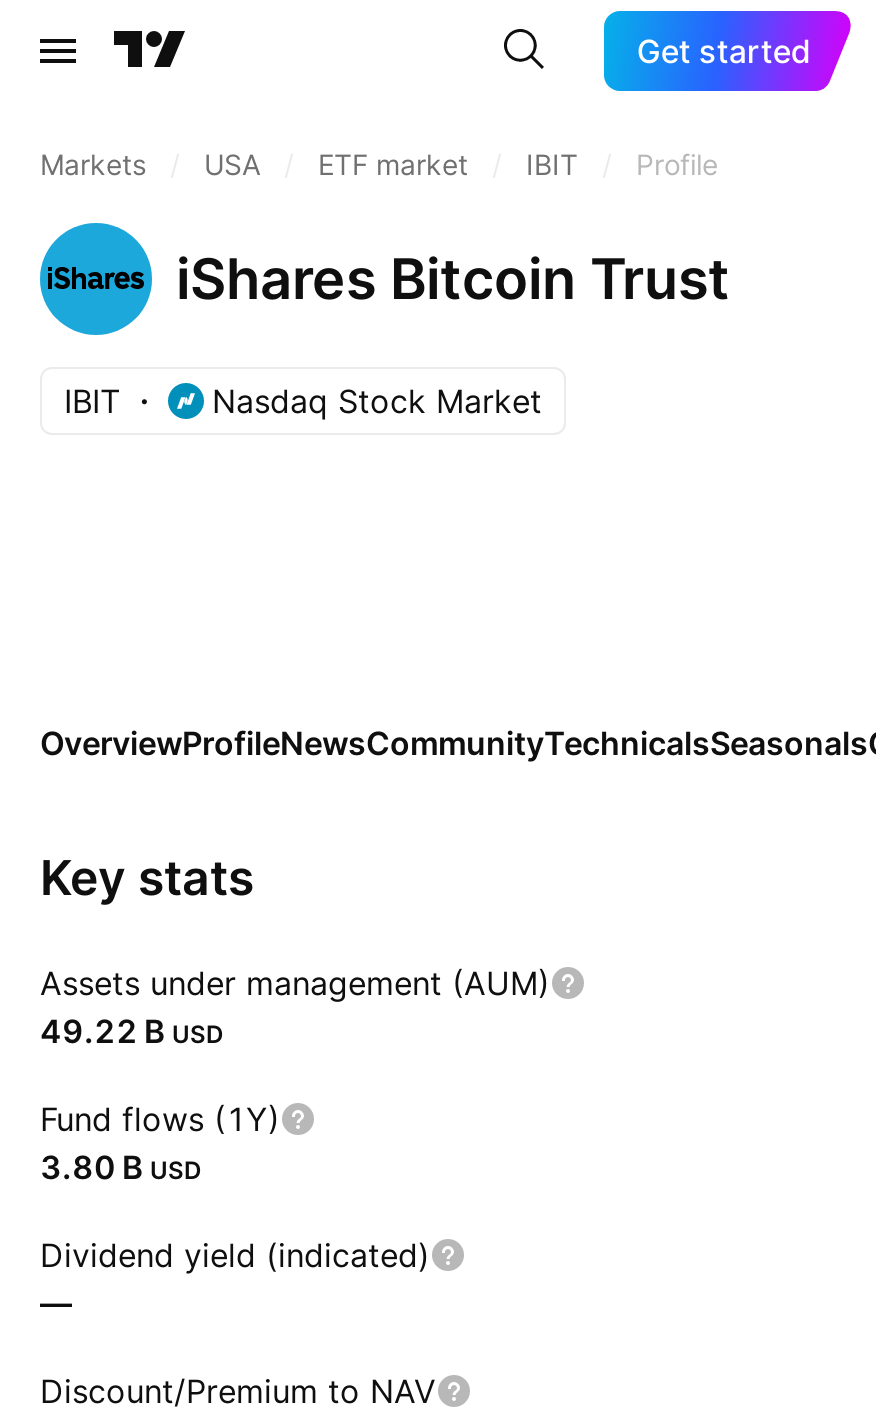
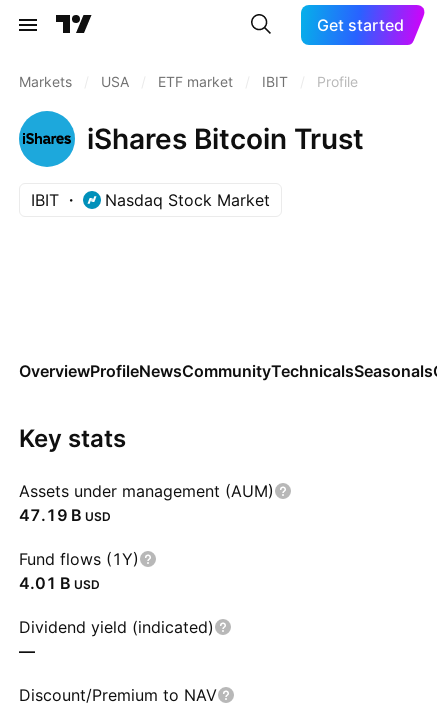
[40,1011,224,1051] 49.22 B USD -> [19,505,111,525] 47.19 B USD
[40,1147,202,1187] 3.80 B USD -> [19,573,100,593] 4.01 B USD

